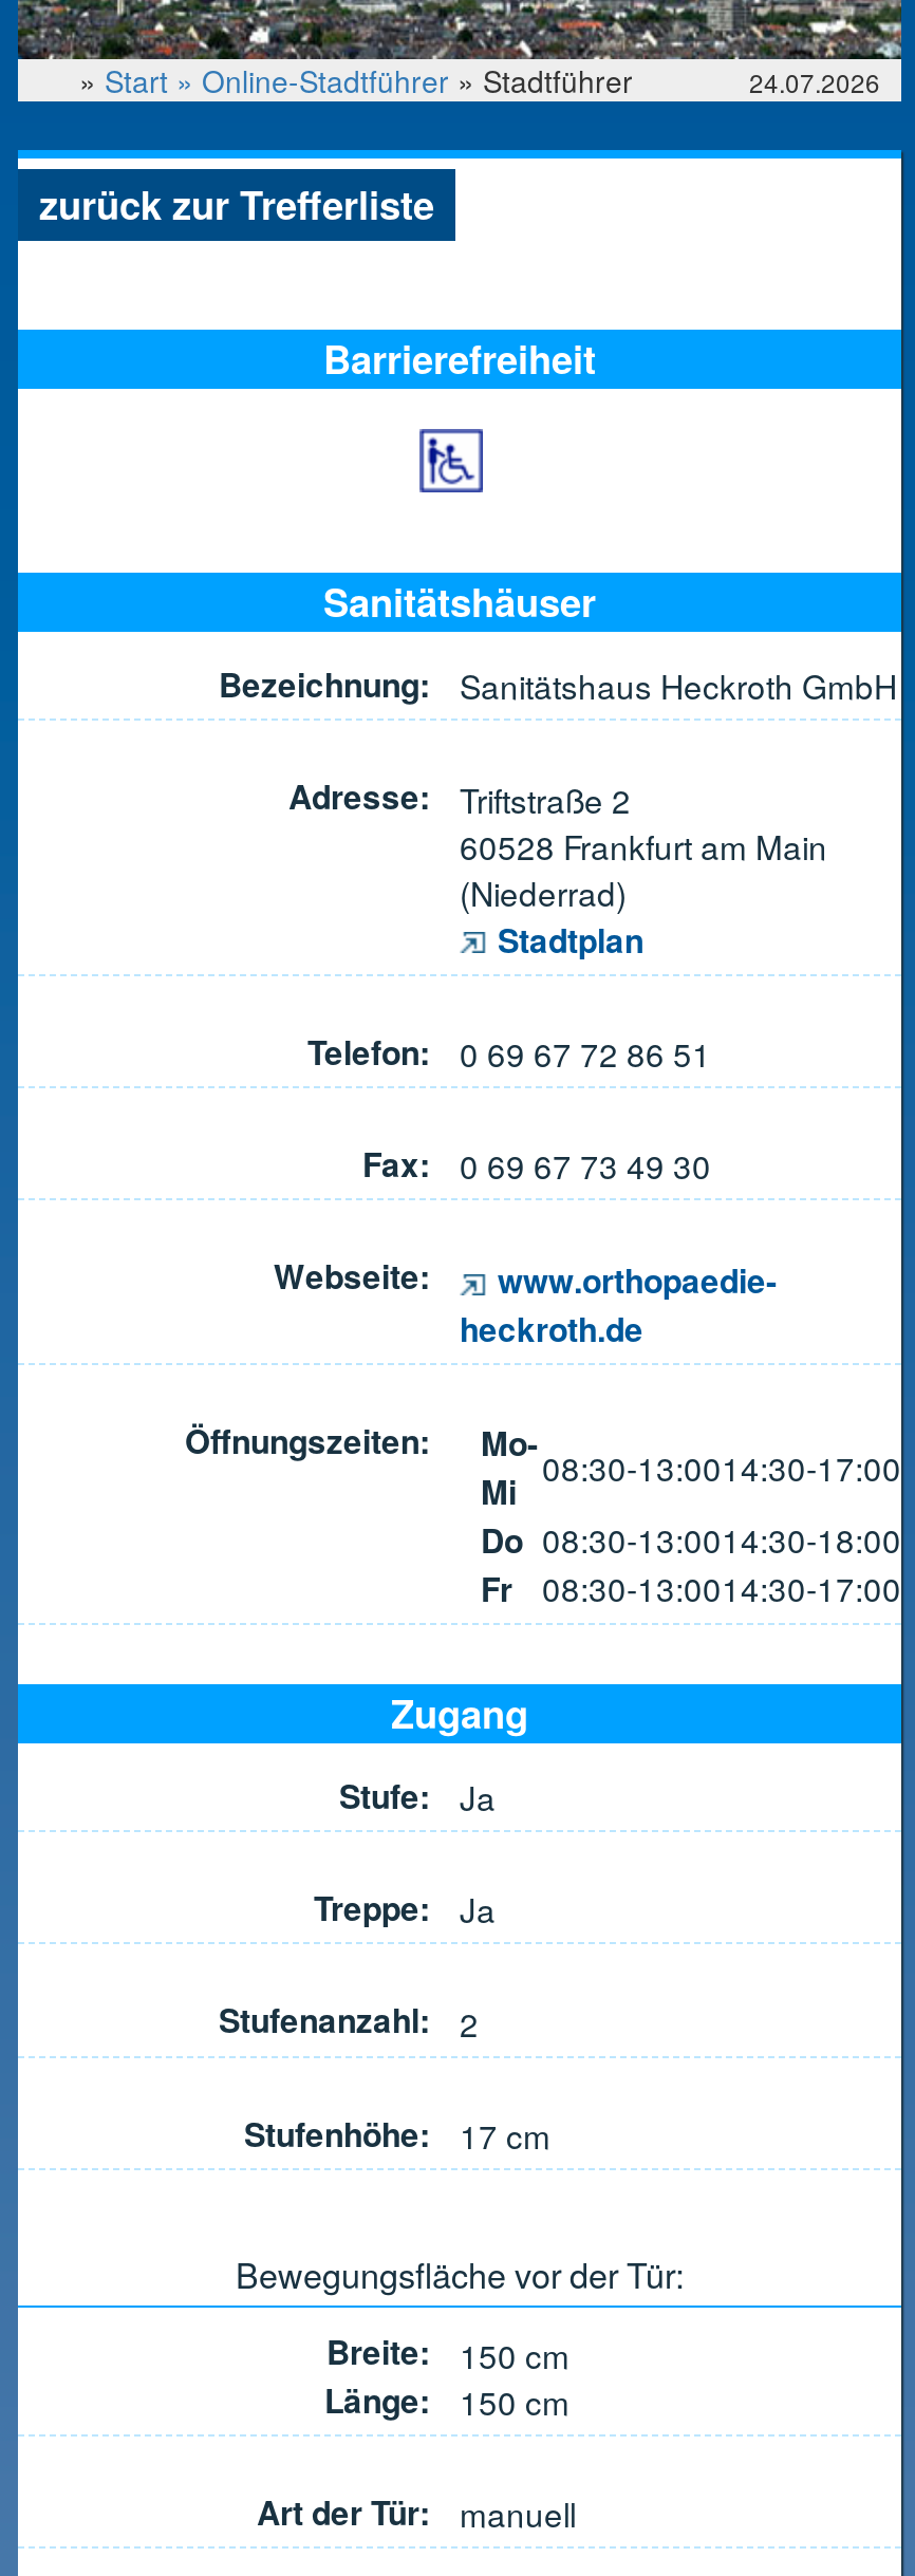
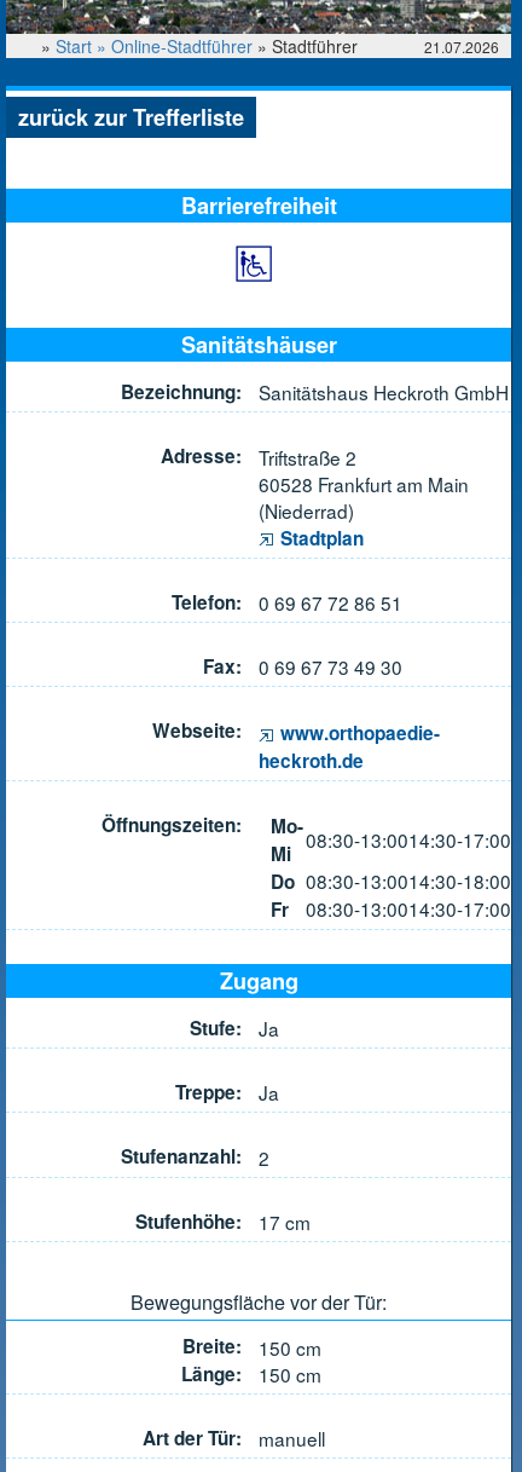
[749,63,880,99] 24.07.2026 -> [424,36,499,57] 21.07.2026

